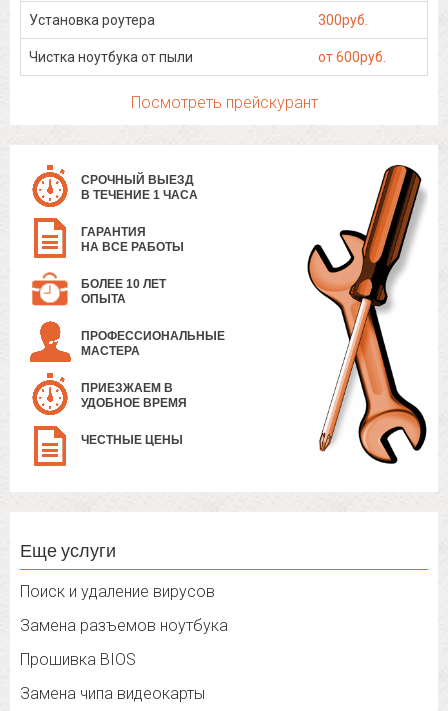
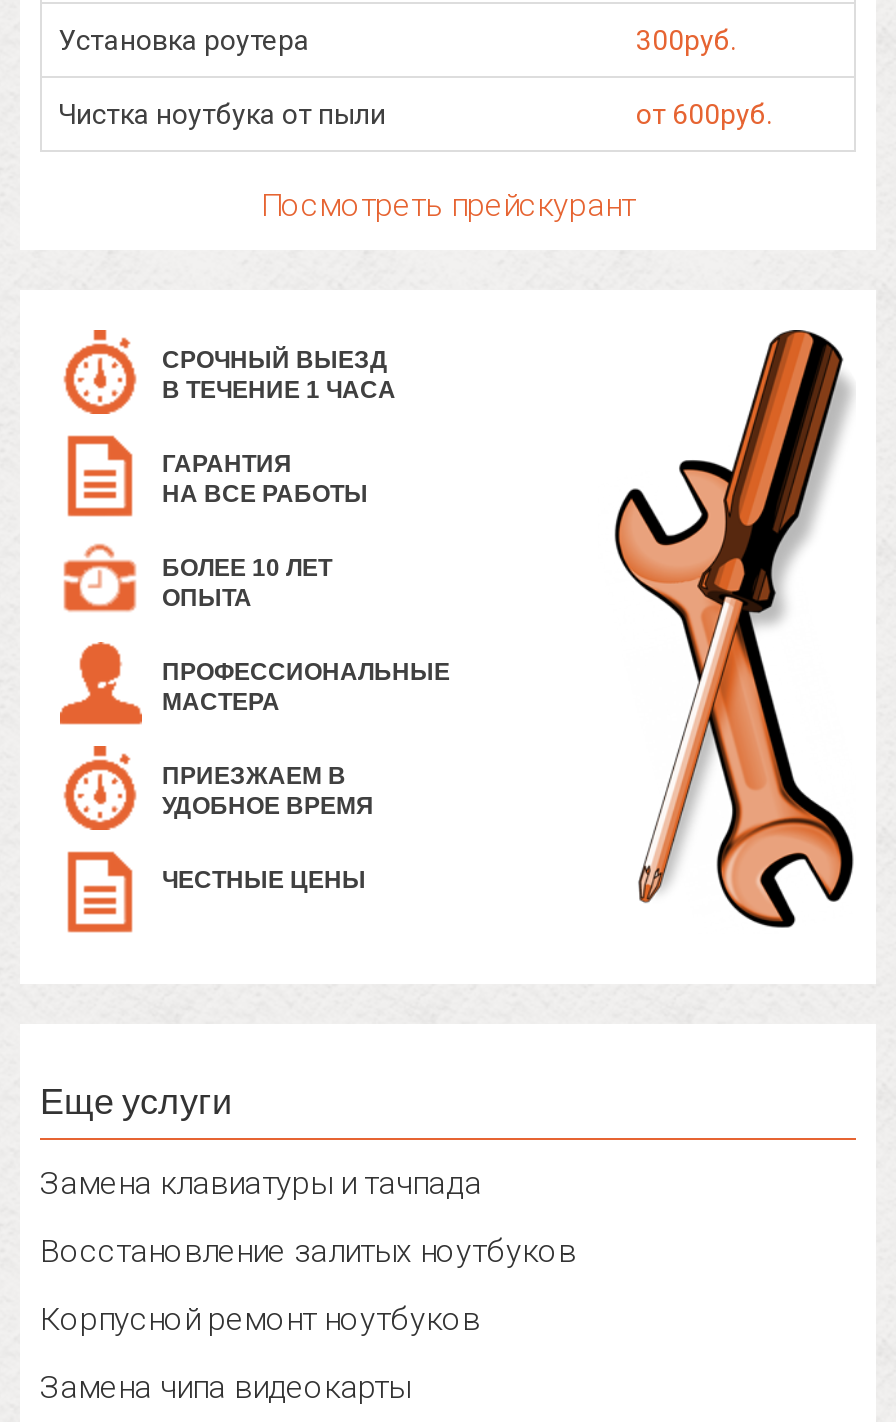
[20,582,215,601] Поиск и удаление вирусов -> [40,1164,482,1202] Замена клавиатуры и тачпада
[20,616,228,635] Замена разъемов ноутбука -> [40,1232,576,1270] Восстановление залитых ноутбуков
[20,650,136,669] Прошивка BIOS -> [40,1300,480,1338] Корпусной ремонт ноутбуков

